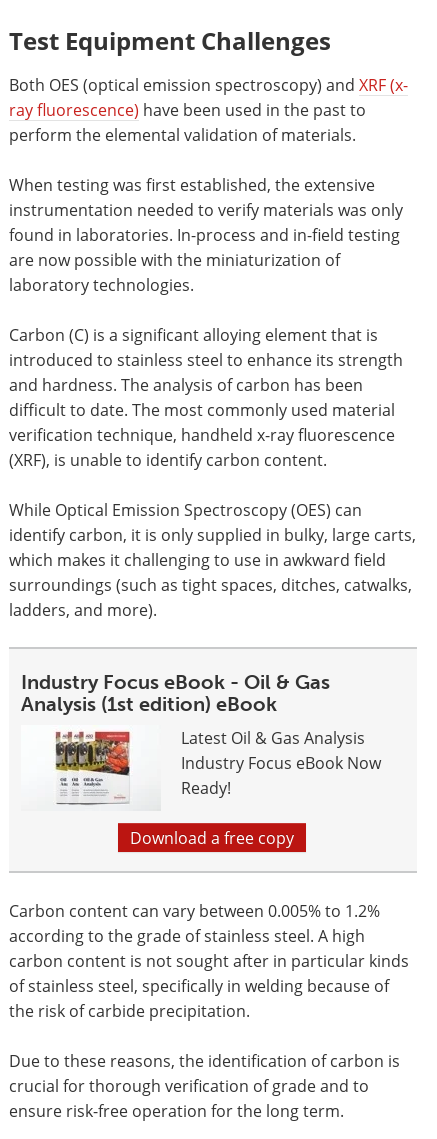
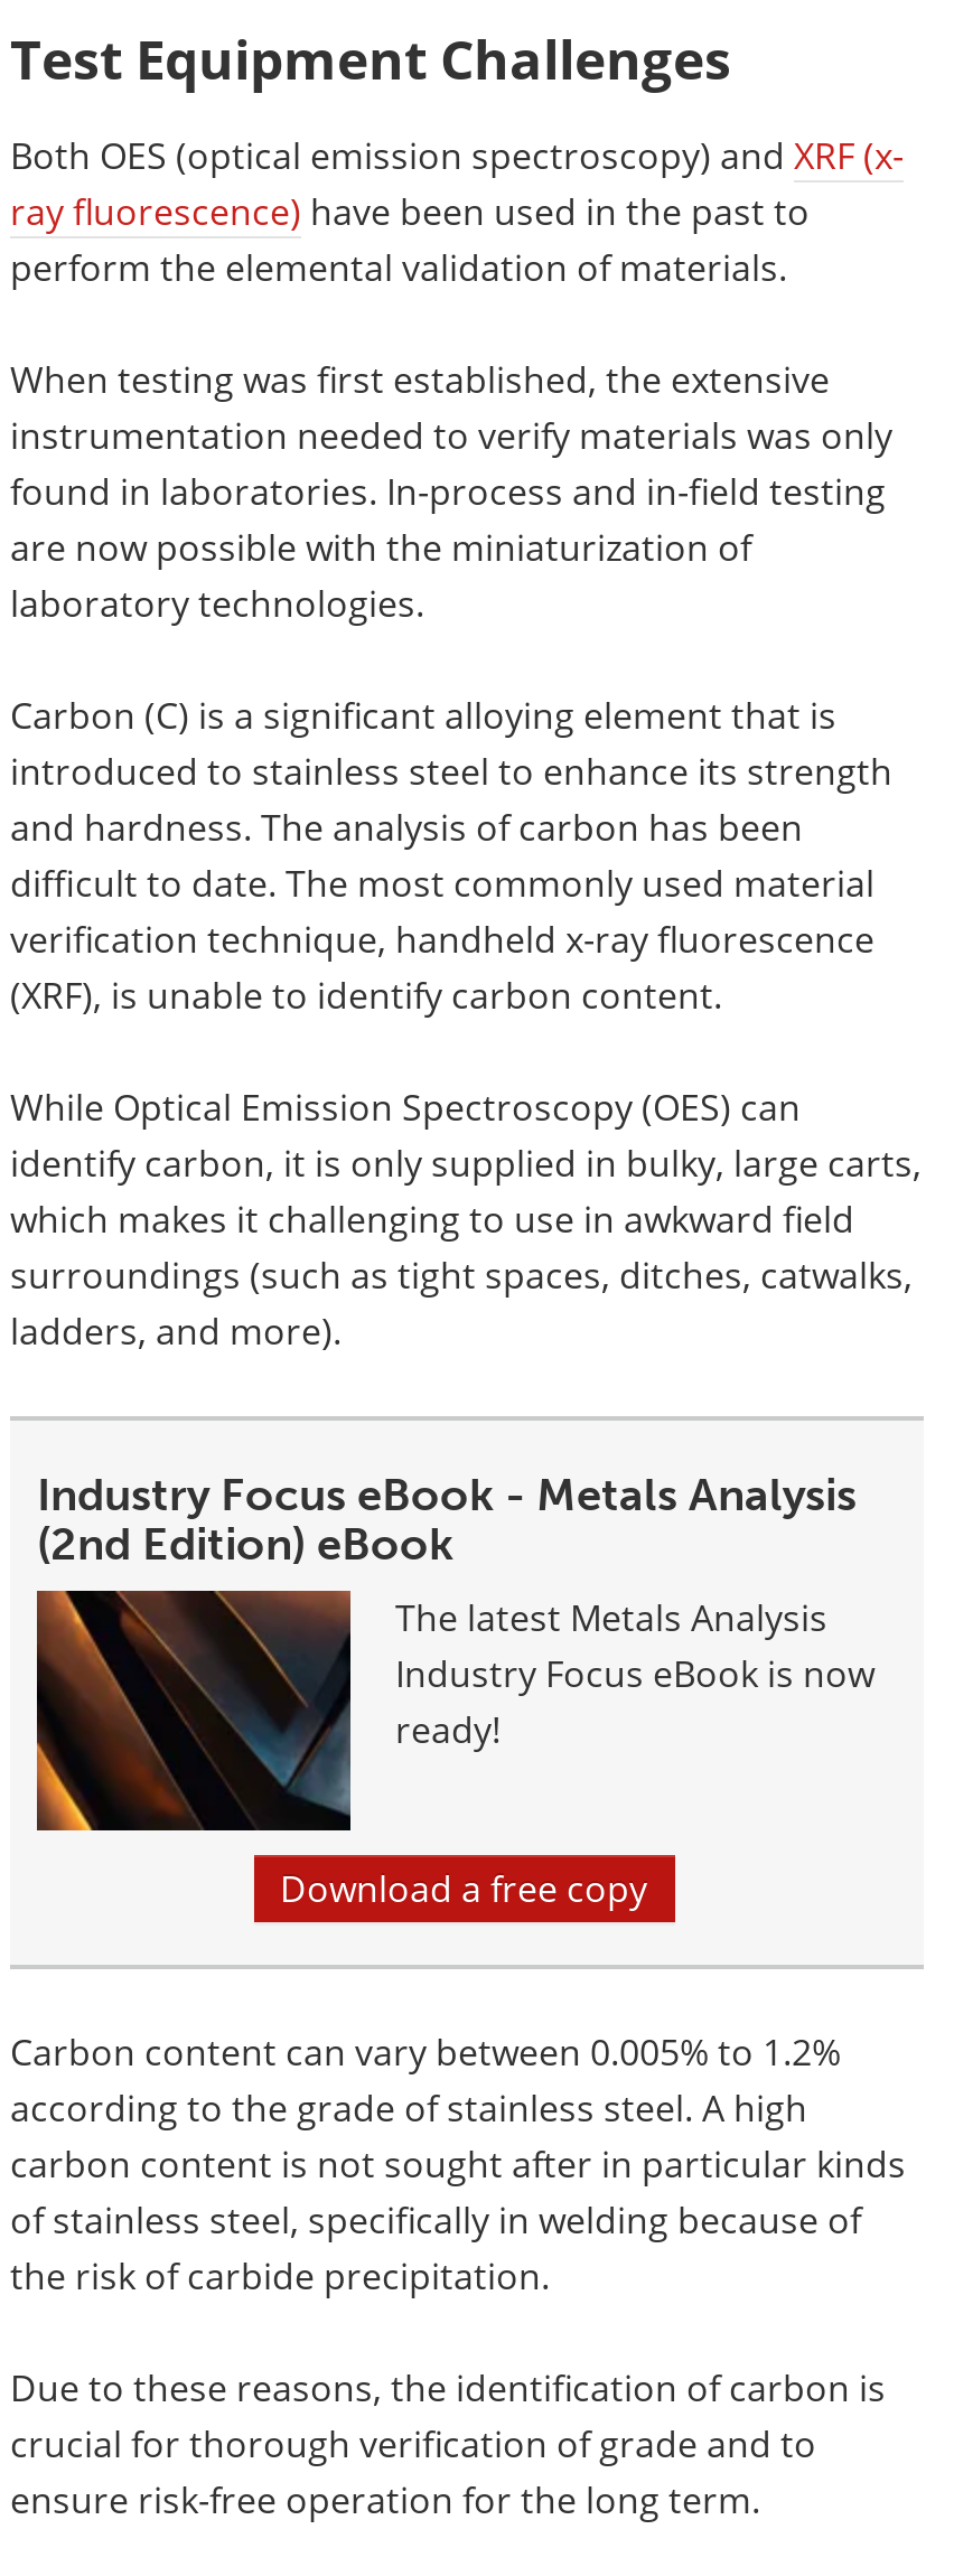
[21,670,381,812] [image] | Industry Focus eBook - Oil & Gas | Analysis (1st edition) eBook | Latest Oil & Gas Analysis | Industry Focus eBook Now | Ready! -> [35,1467,874,1833] [image] | Industry Focus eBook - Metals Analysis | (2nd Edition) eBook | The latest Metals Analysis | Industry Focus eBook is now | ready!

